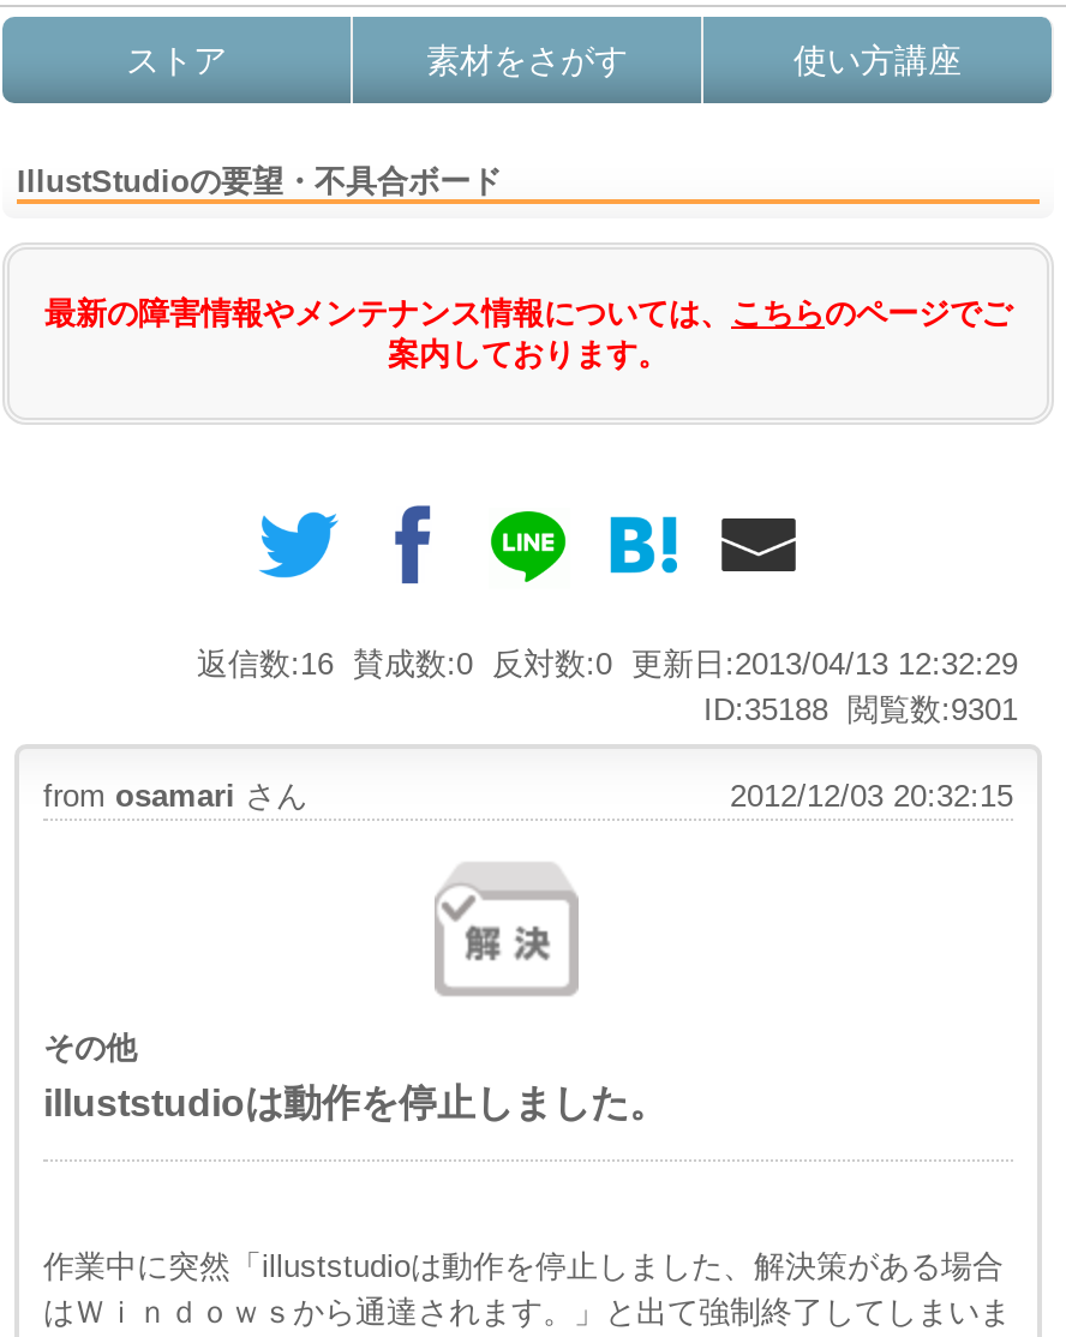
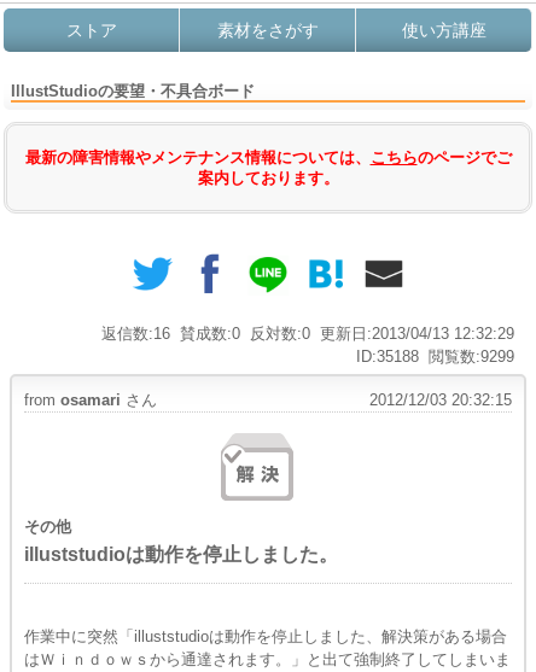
[703,691,1018,727] ID:35188 閲覧数:9301 -> [356,347,514,366] ID:35188 閲覧数:9299

